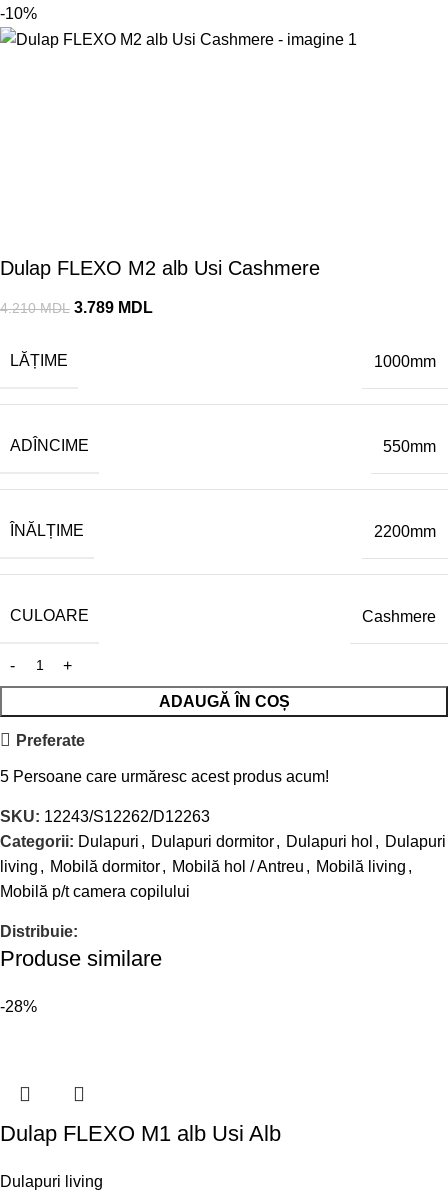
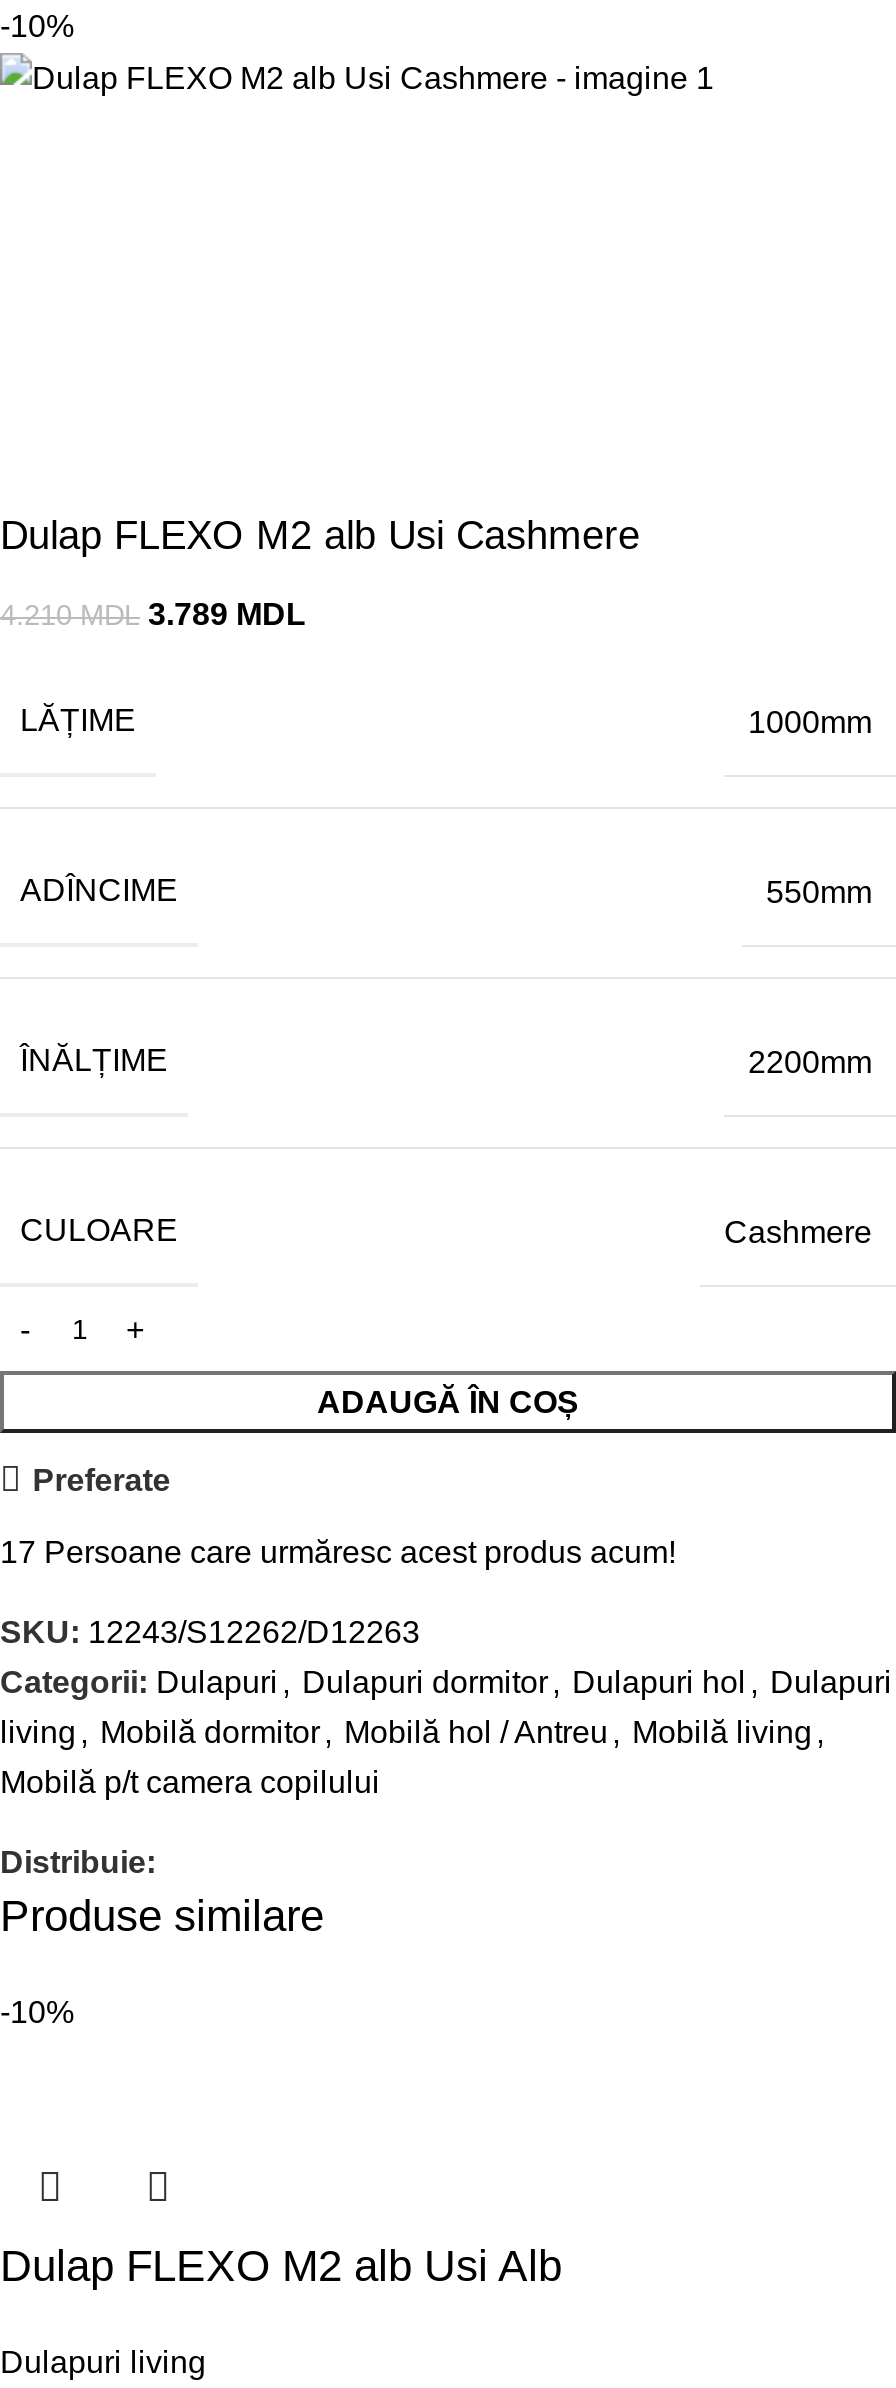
[0,768,329,785] 5 Persoane care urmăresc acest produs acum! -> [0,1535,676,1569] 17 Persoane care urmăresc acest produs acum!
[0,998,37,1015] -28% -> [0,1995,74,2029] -10%
[0,1121,281,1146] Dulap FLEXO M1 alb Usi Alb -> [0,2241,562,2291] Dulap FLEXO M2 alb Usi Alb

